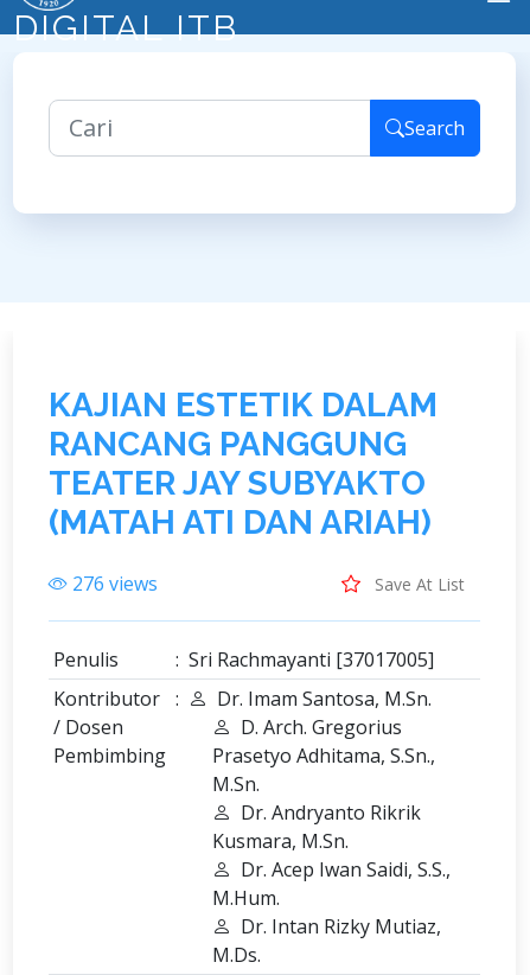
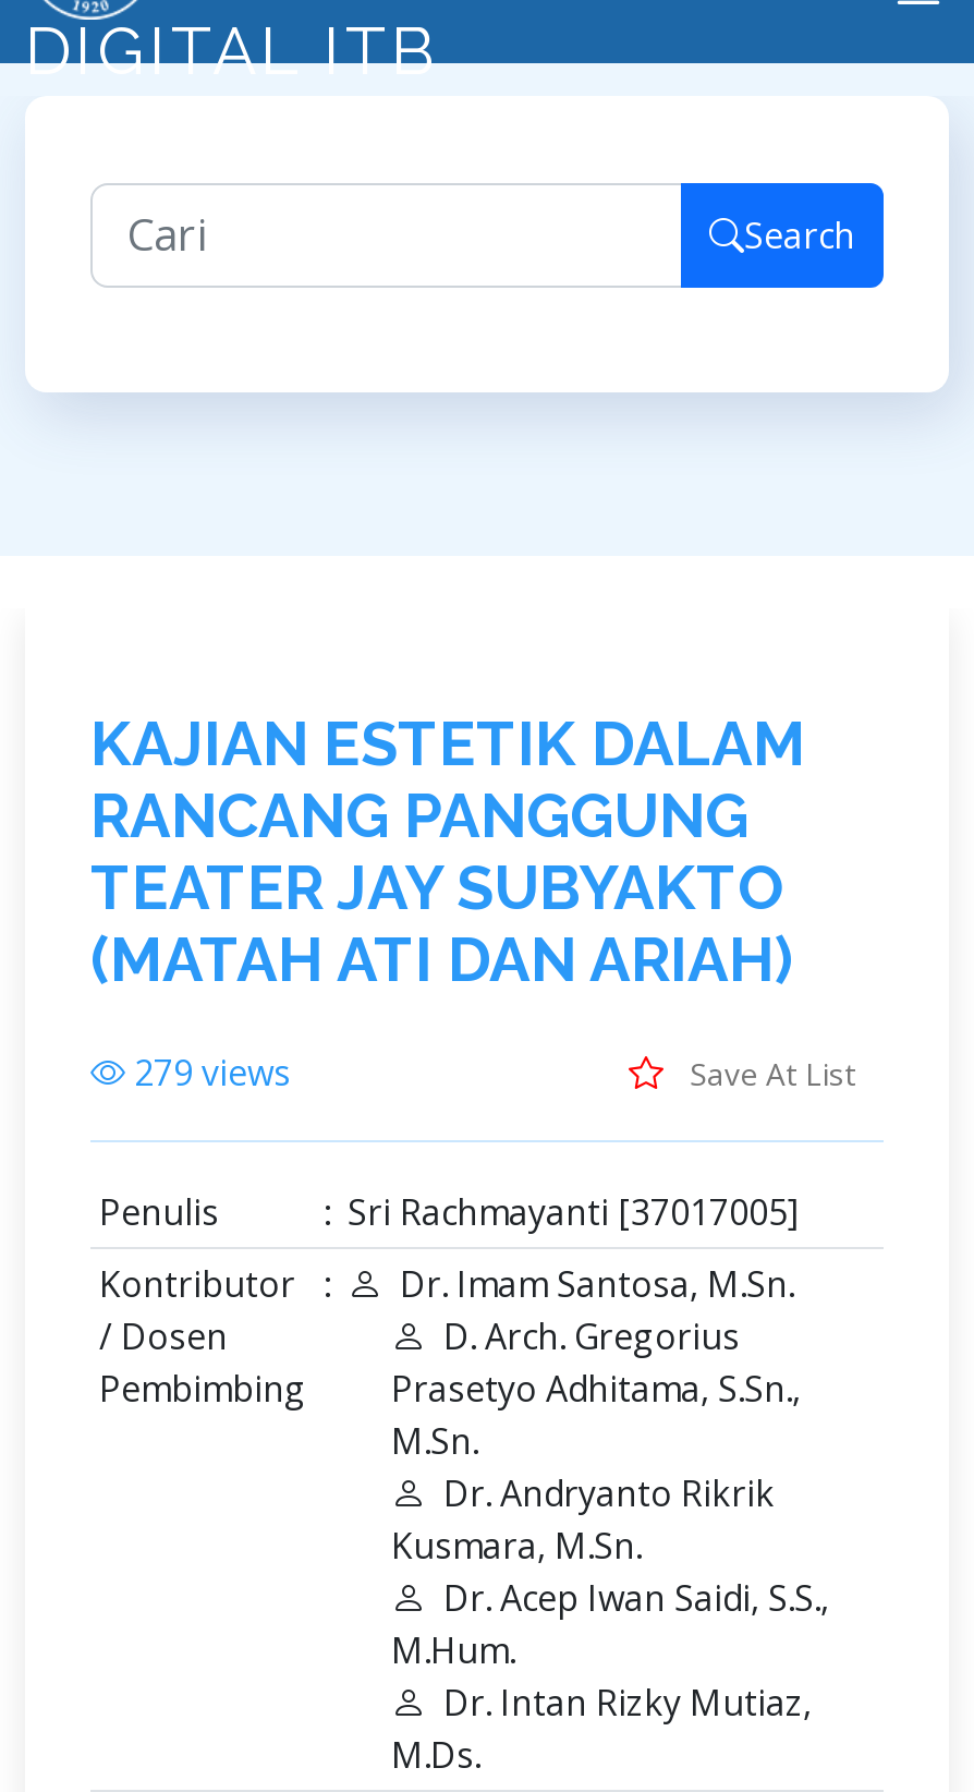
[72,571,158,597] 276 views -> [134,1049,291,1097] 279 views

